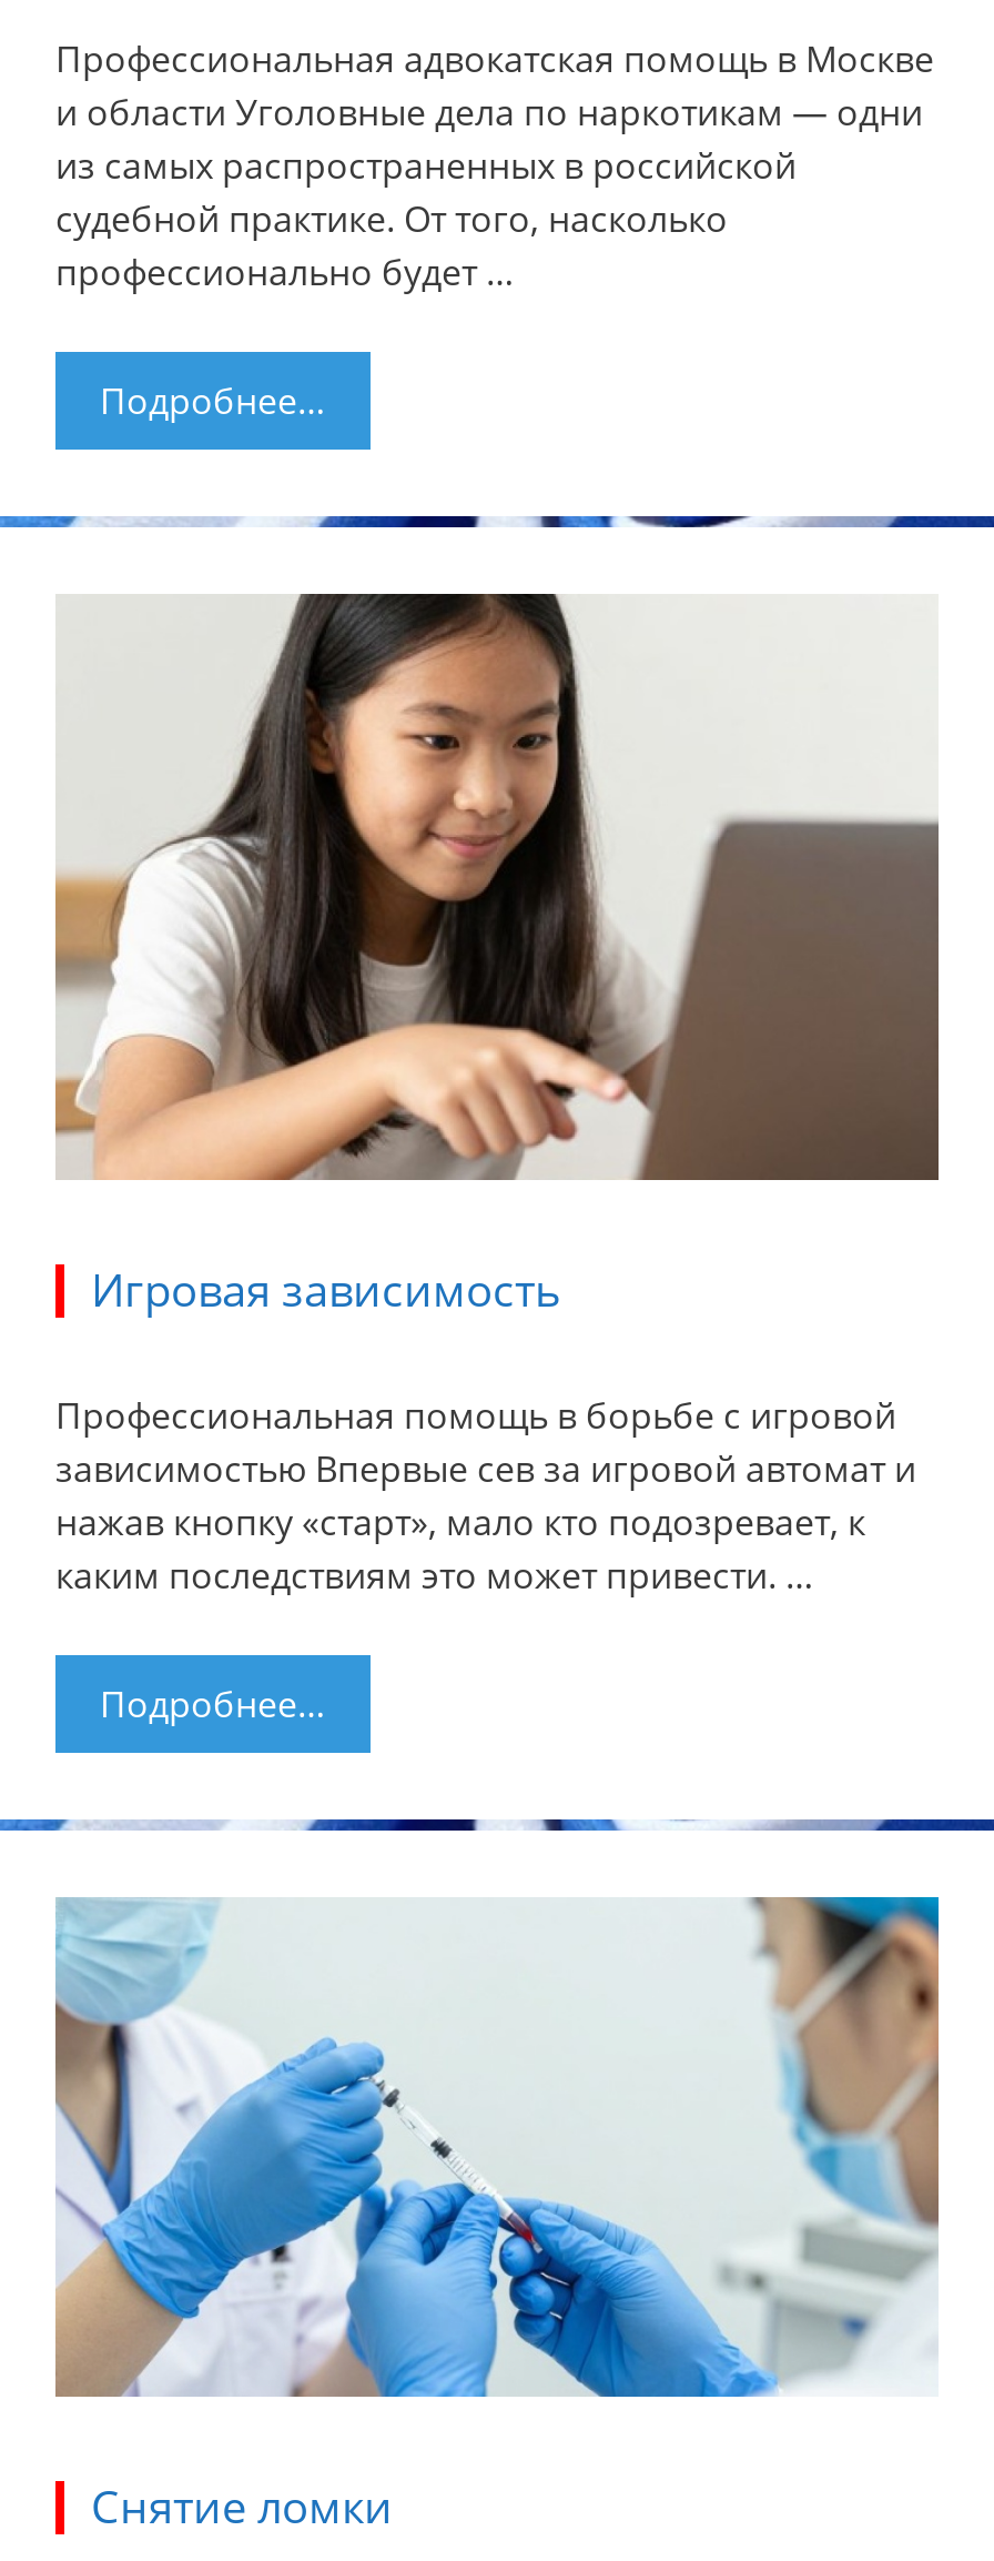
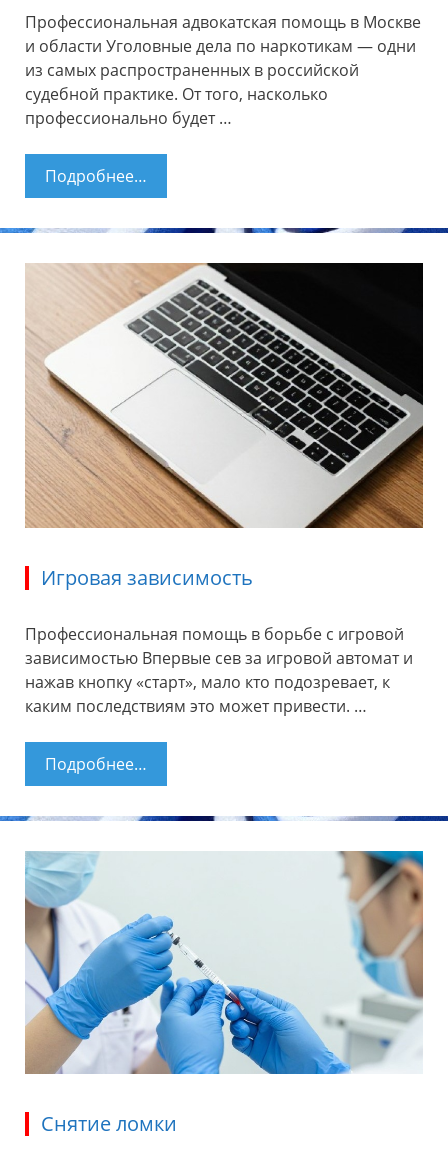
[55,591,941,1181] [image] -> [25,262,424,529] [image]

